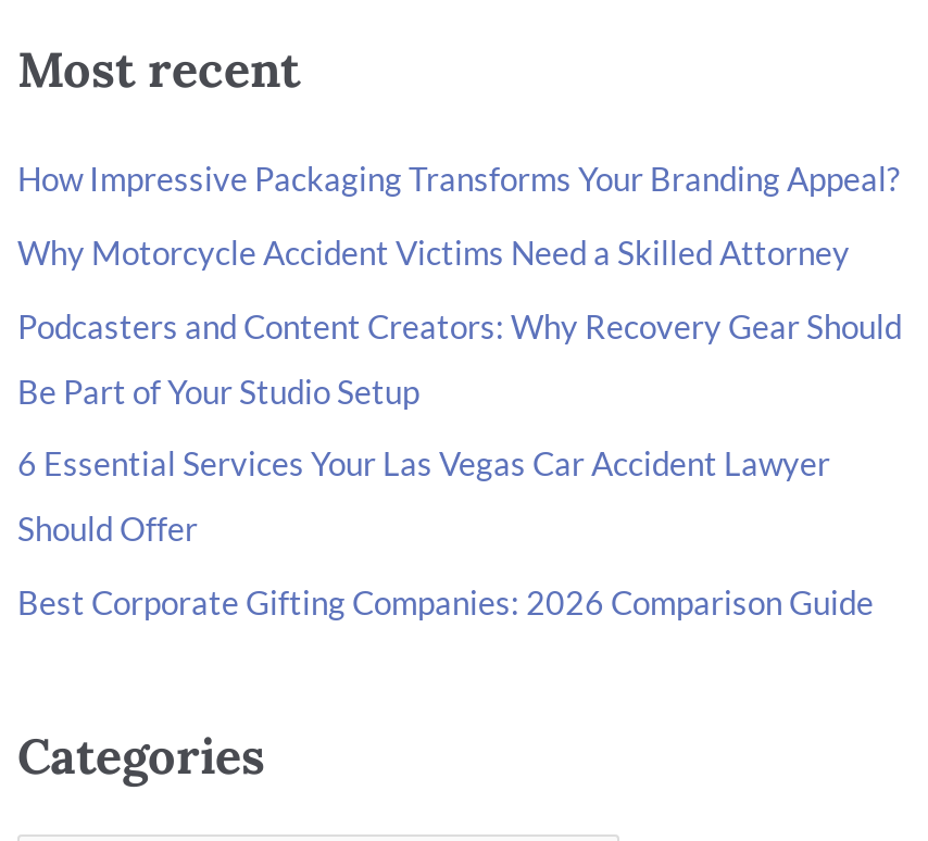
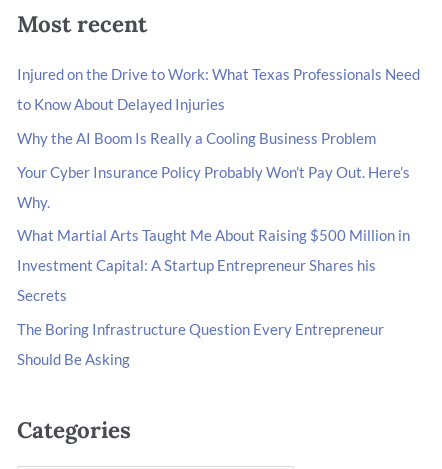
[17,159,902,622] How Impressive Packaging Transforms Your Branding Appeal? | Why Motorcycle Accident Victims Need a Skilled Attorney | Podcasters and Content Creators: Why Recovery Gear Should | Be Part of Your Studio Setup | 6 Essential Services Your Las Vegas Car Accident Lawyer | Should Offer | Best Corporate Gifting Companies: 2026 Comparison Guide -> [17,65,420,368] Injured on the Drive to Work: What Texas Professionals Need | to Know About Delayed Injuries | Why the AI Boom Is Really a Cooling Business Problem | Your Cyber Insurance Policy Probably Won’t Pay Out. Here’s | Why. | What Martial Arts Taught Me About Raising $500 Million in | Investment Capital: A Startup Entrepreneur Shares his | Secrets | The Boring Infrastructure Question Every Entrepreneur | Should Be Asking

